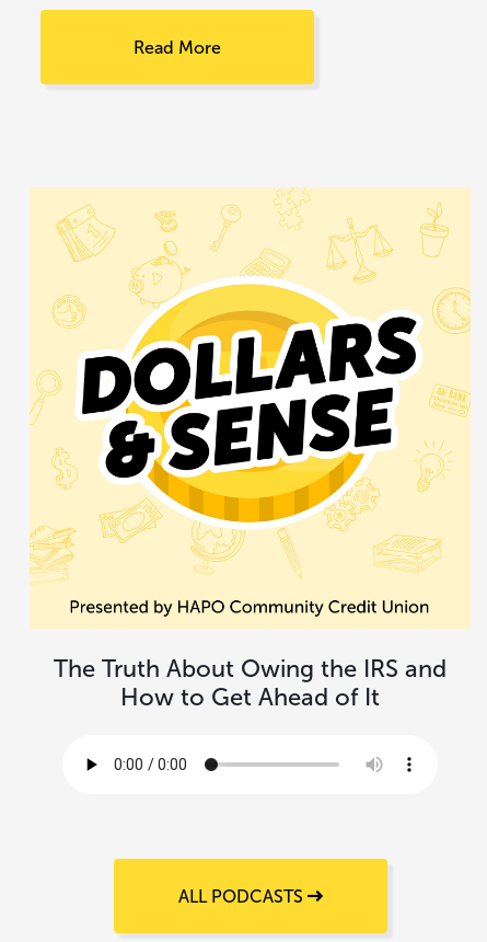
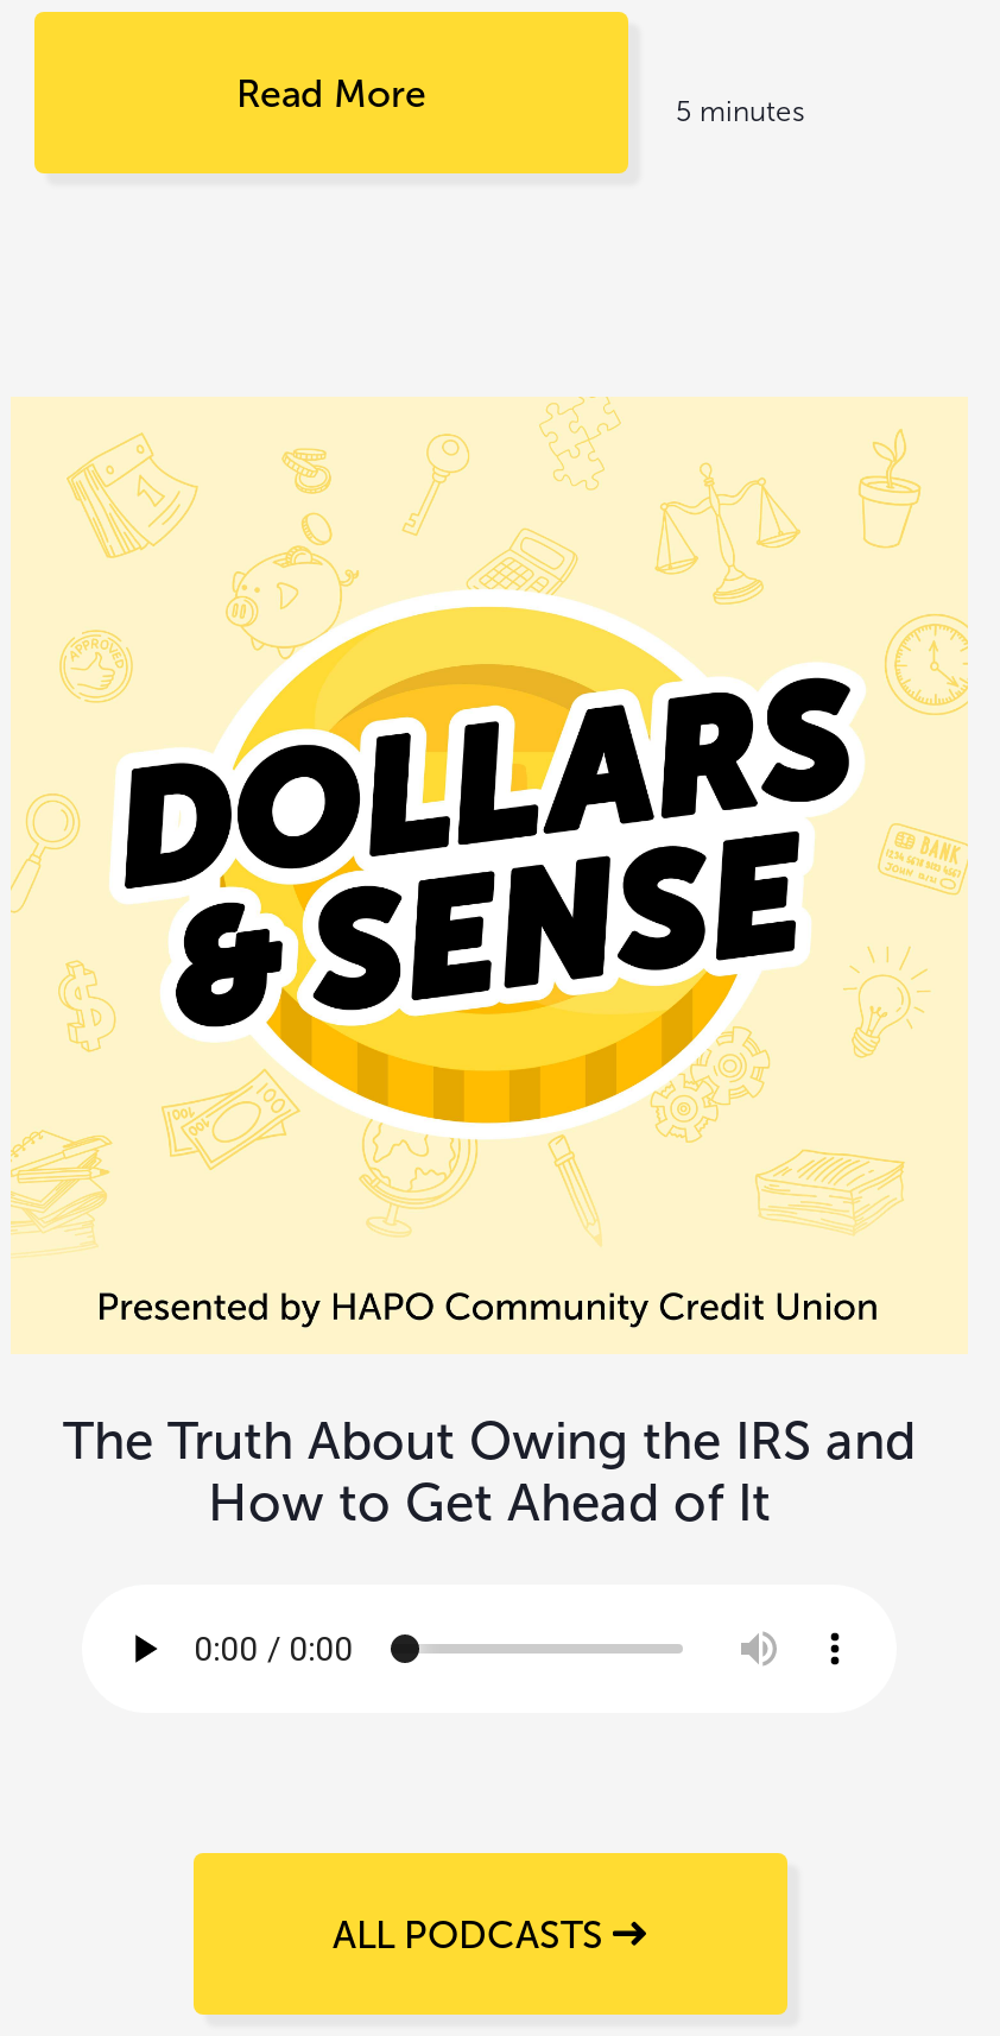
none -> [676,95,804,128] 5 minutes

